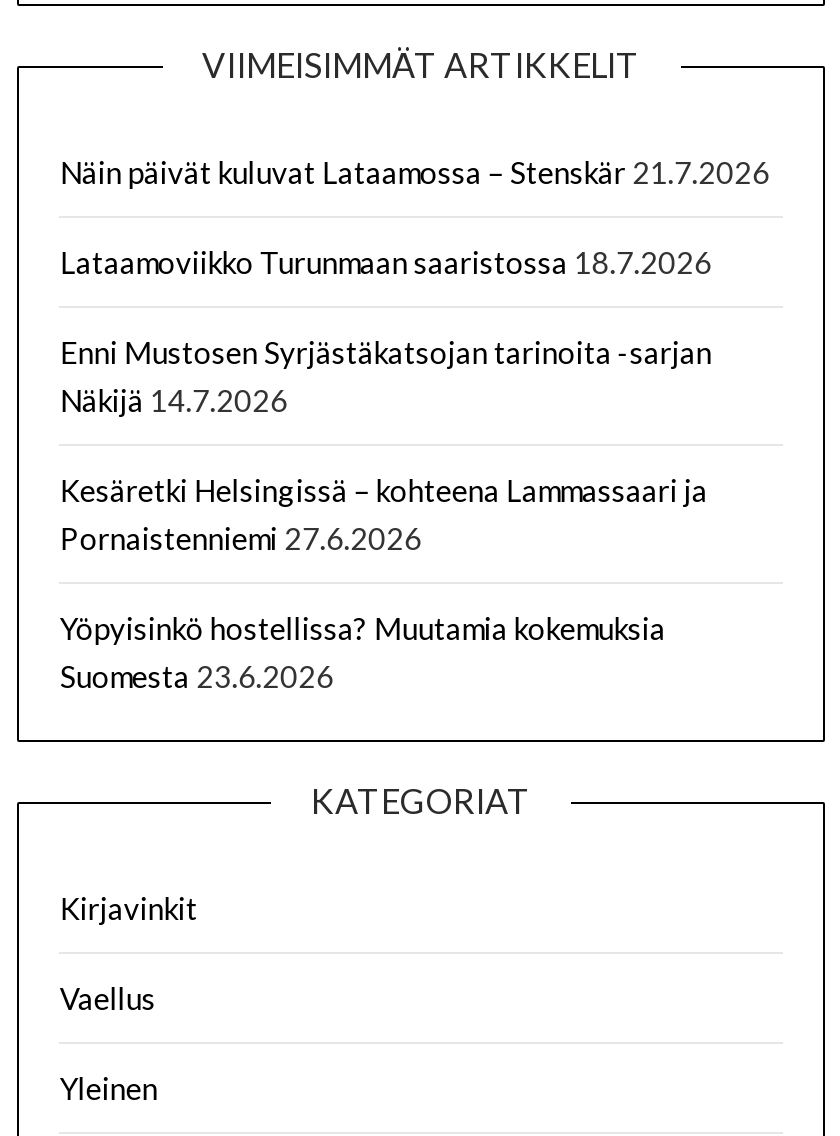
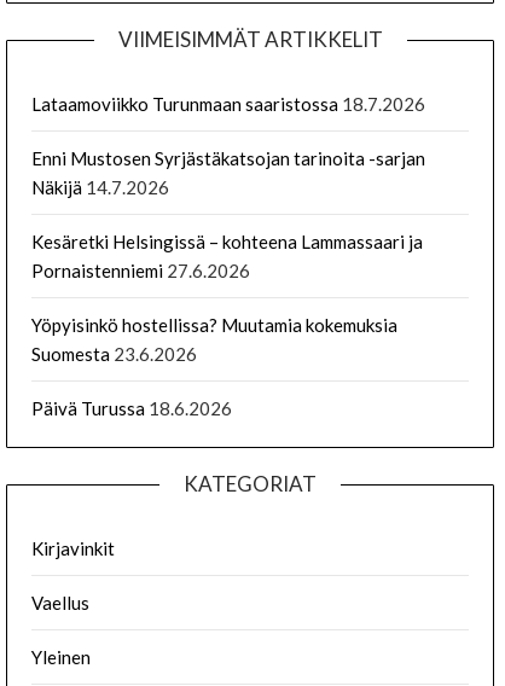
[60,154,770,190] Näin päivät kuluvat Lataamossa – Stenskär 21.7.2026 -> none
moved [60,244,712,694] -> [32,93,426,365]: Lataamoviikko Turunmaan saaristossa 18.7.2026 | Enni Mustosen Syrjästäkatsojan tarinoita -sarjan | Näkijä 14.7.2026 | Kesäretki Helsingissä – kohteena Lammassaari ja | Pornaistenniemi 27.6.2026 | Yöpyisinkö hostellissa? Muutamia kokemuksia | Suomesta 23.6.2026
none -> [32,398,232,419] Päivä Turussa 18.6.2026

